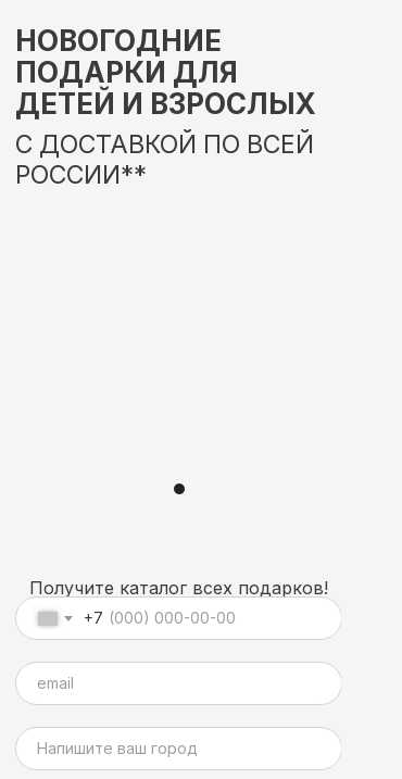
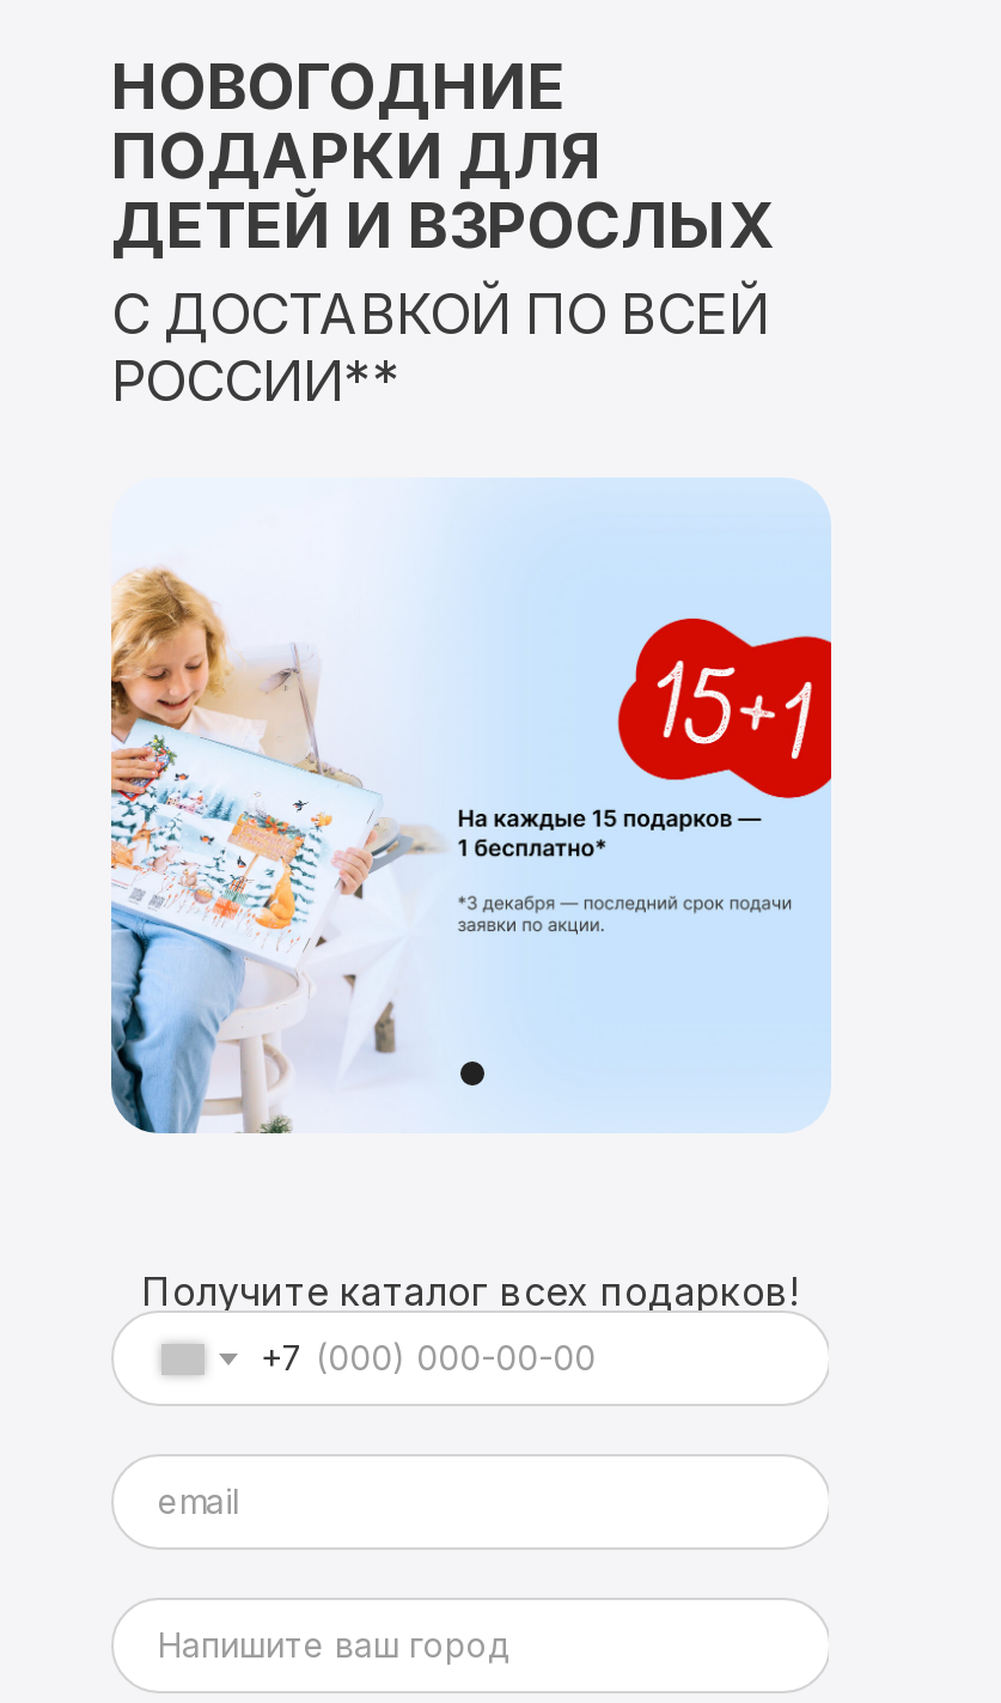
none -> [109,480,834,1136] [image]

